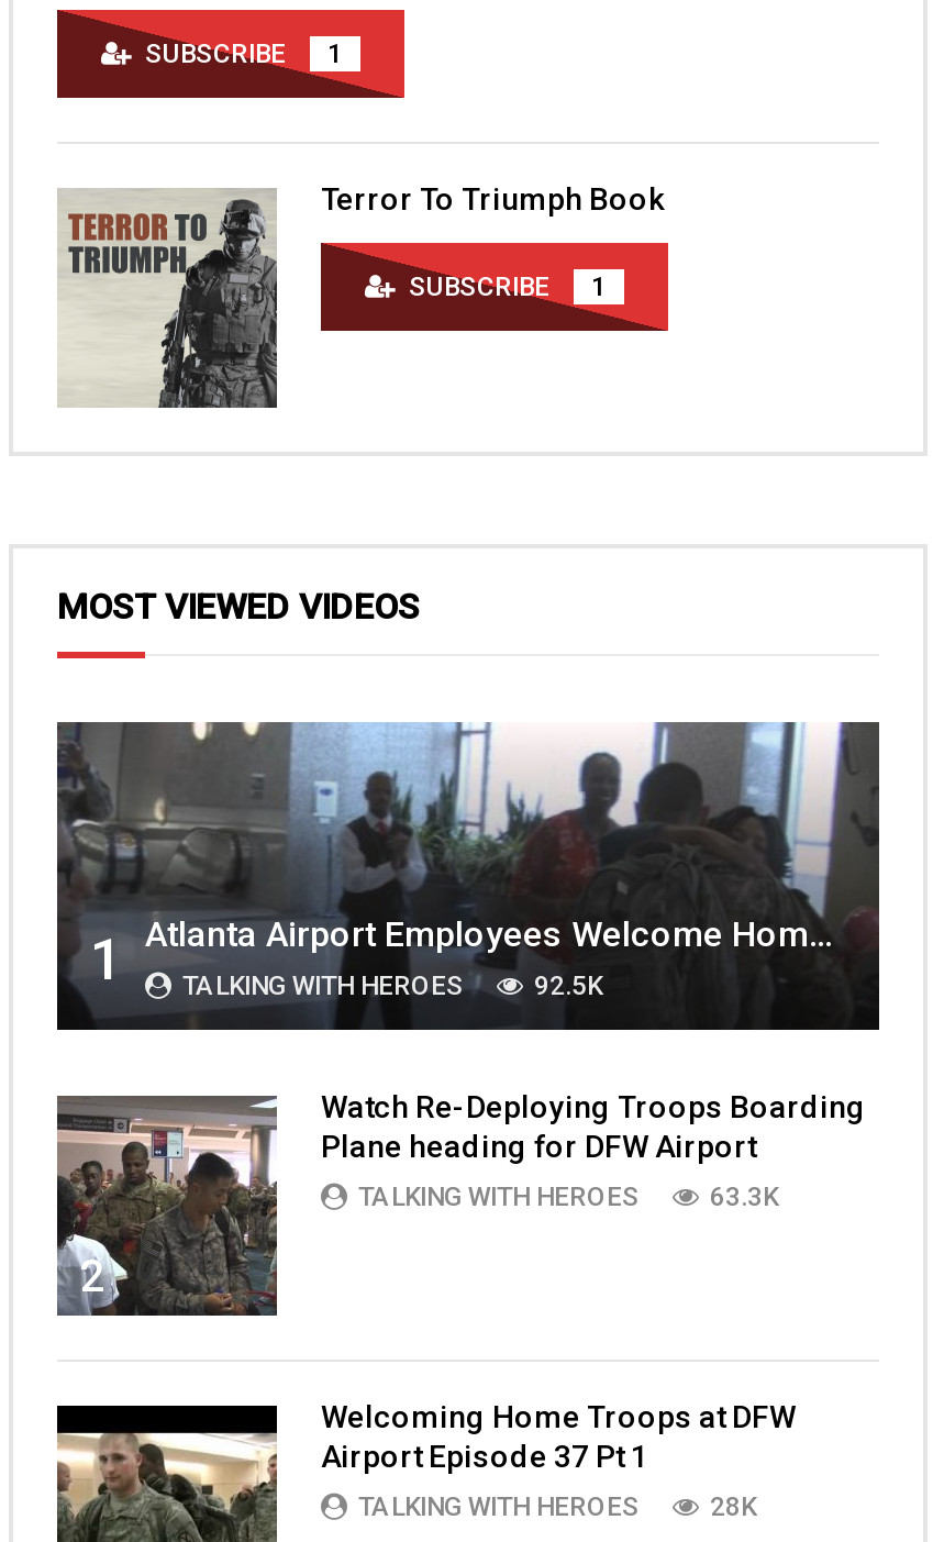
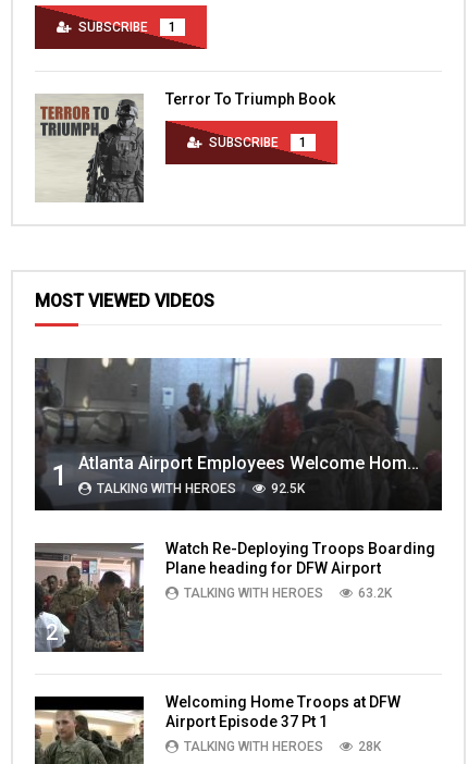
[710,1182,778,1213] 63.3K -> [358,586,392,601] 63.2K

